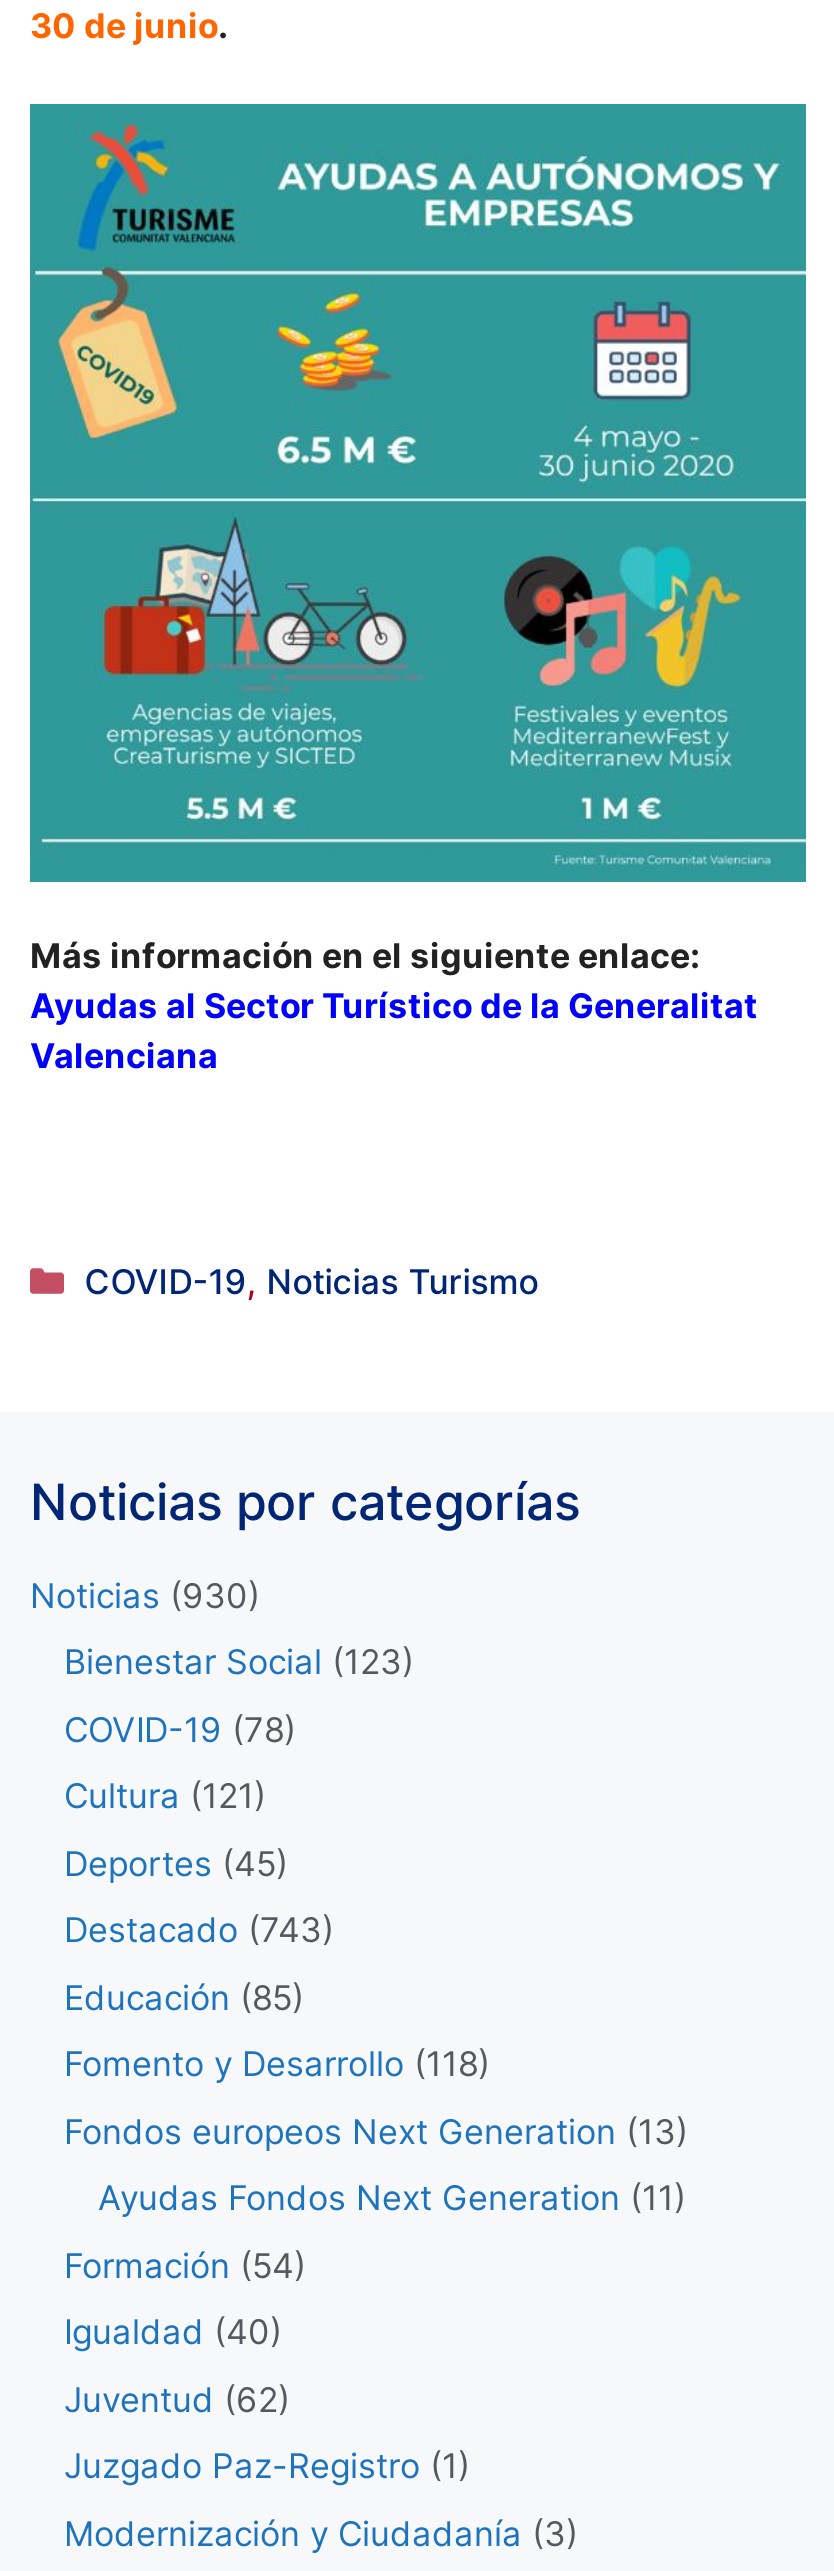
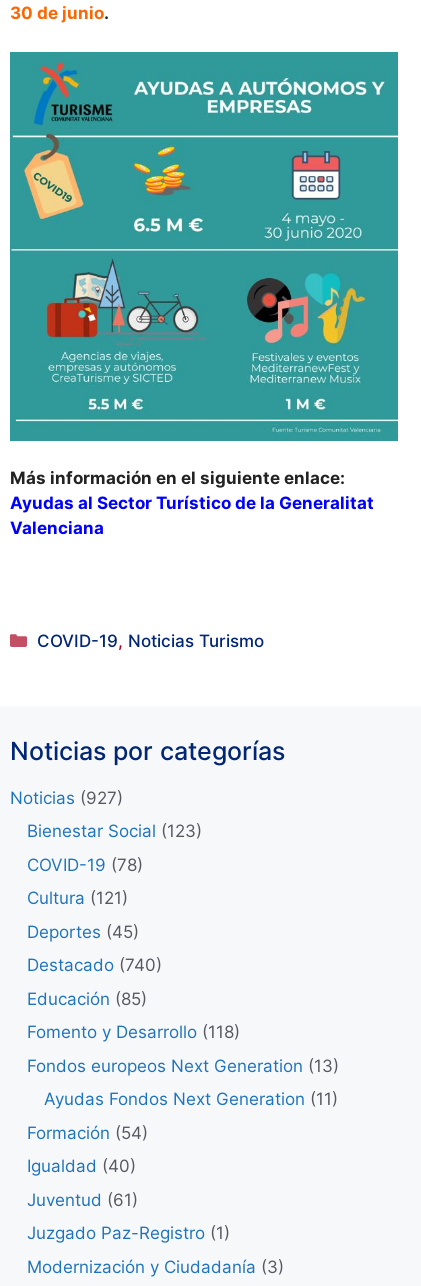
[30,1576,260,1616] Noticias (930) -> [10,788,123,808] Noticias (927)
[64,1911,334,1951] Destacado (743) -> [27,955,162,975] Destacado (740)
[64,2380,290,2420] Juventud (62) -> [27,1190,138,1210] Juventud (61)

